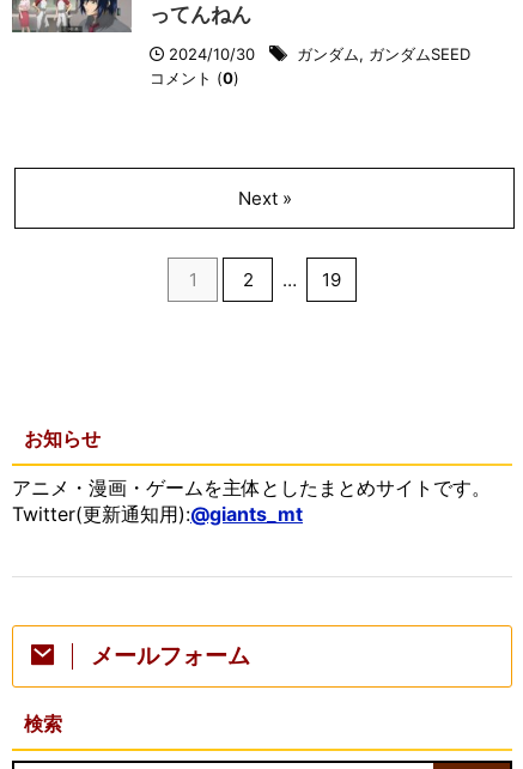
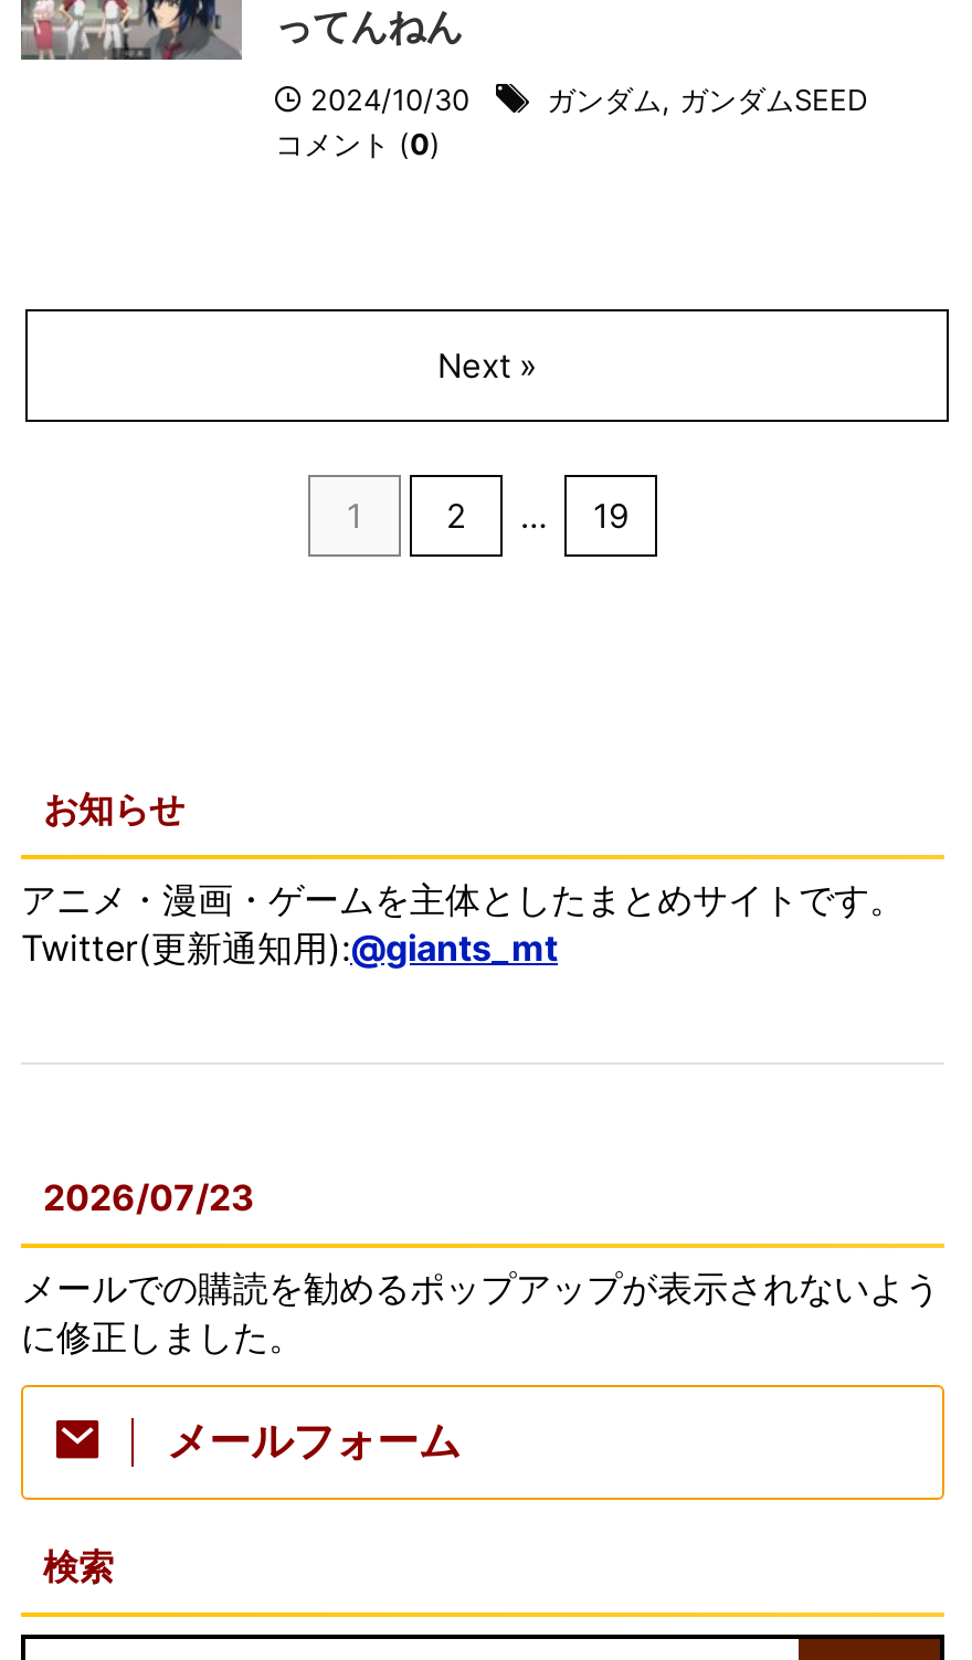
none -> [21,1175,940,1358] 2026/07/23 | メールでの購読を勧めるポップアップが表示されないよう | に修正しました。

